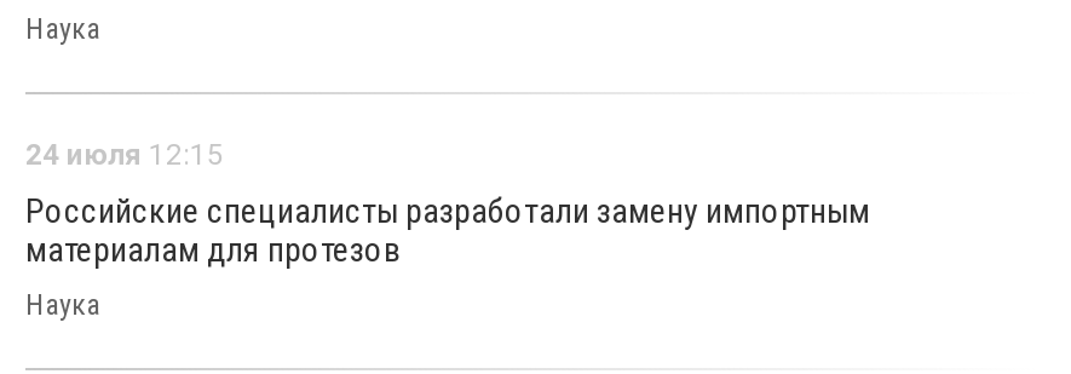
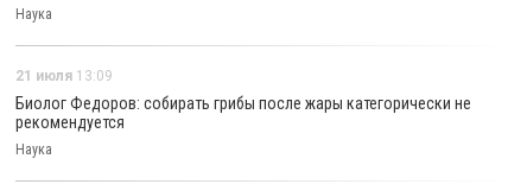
[25,138,224,172] 24 июля 12:15 -> [15,68,113,84] 21 июля 13:09
[25,191,870,269] Российские специалисты разработали замену импортным | материалам для протезов -> [15,94,471,132] Биолог Федоров: собирать грибы после жары категорически не | рекомендуется

